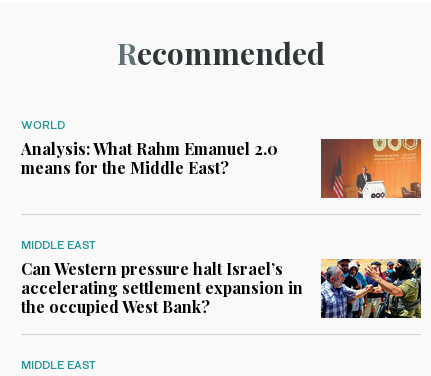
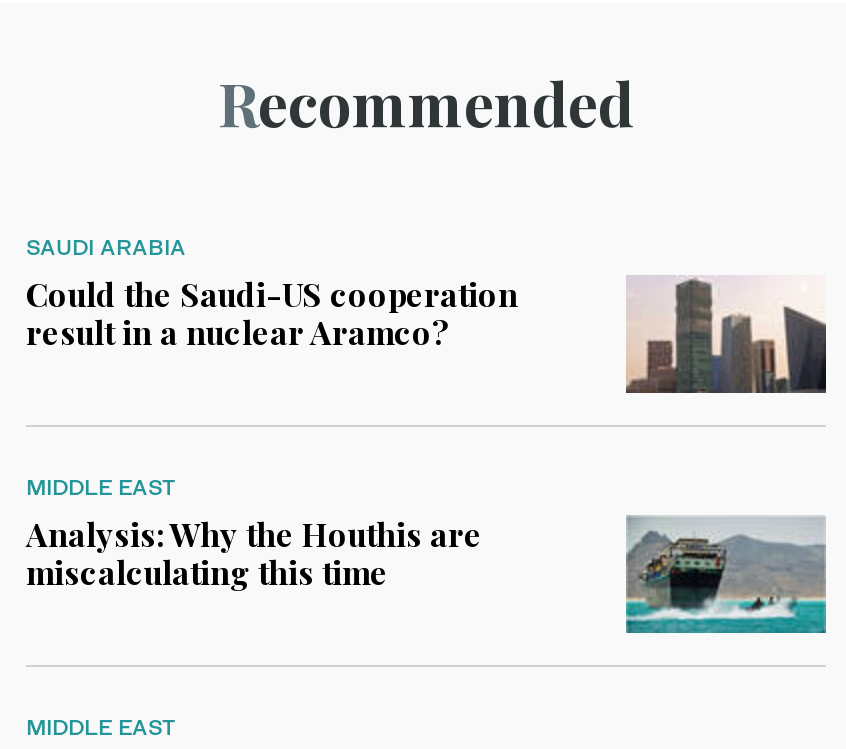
[21,118,278,178] WORLD | Analysis: What Rahm Emanuel 2.0 | means for the Middle East? -> [26,234,518,354] SAUDI ARABIA | Could the Saudi-US cooperation | result in a nuclear Aramco?
[320,138,422,199] [image] -> [626,275,828,395] [image]
[21,258,303,317] Can Western pressure halt Israel’s | accelerating settlement expansion in | the occupied West Bank? -> [26,514,482,594] Analysis: Why the Houthis are | miscalculating this time
[320,258,422,319] [image] -> [624,515,828,635] [image]

